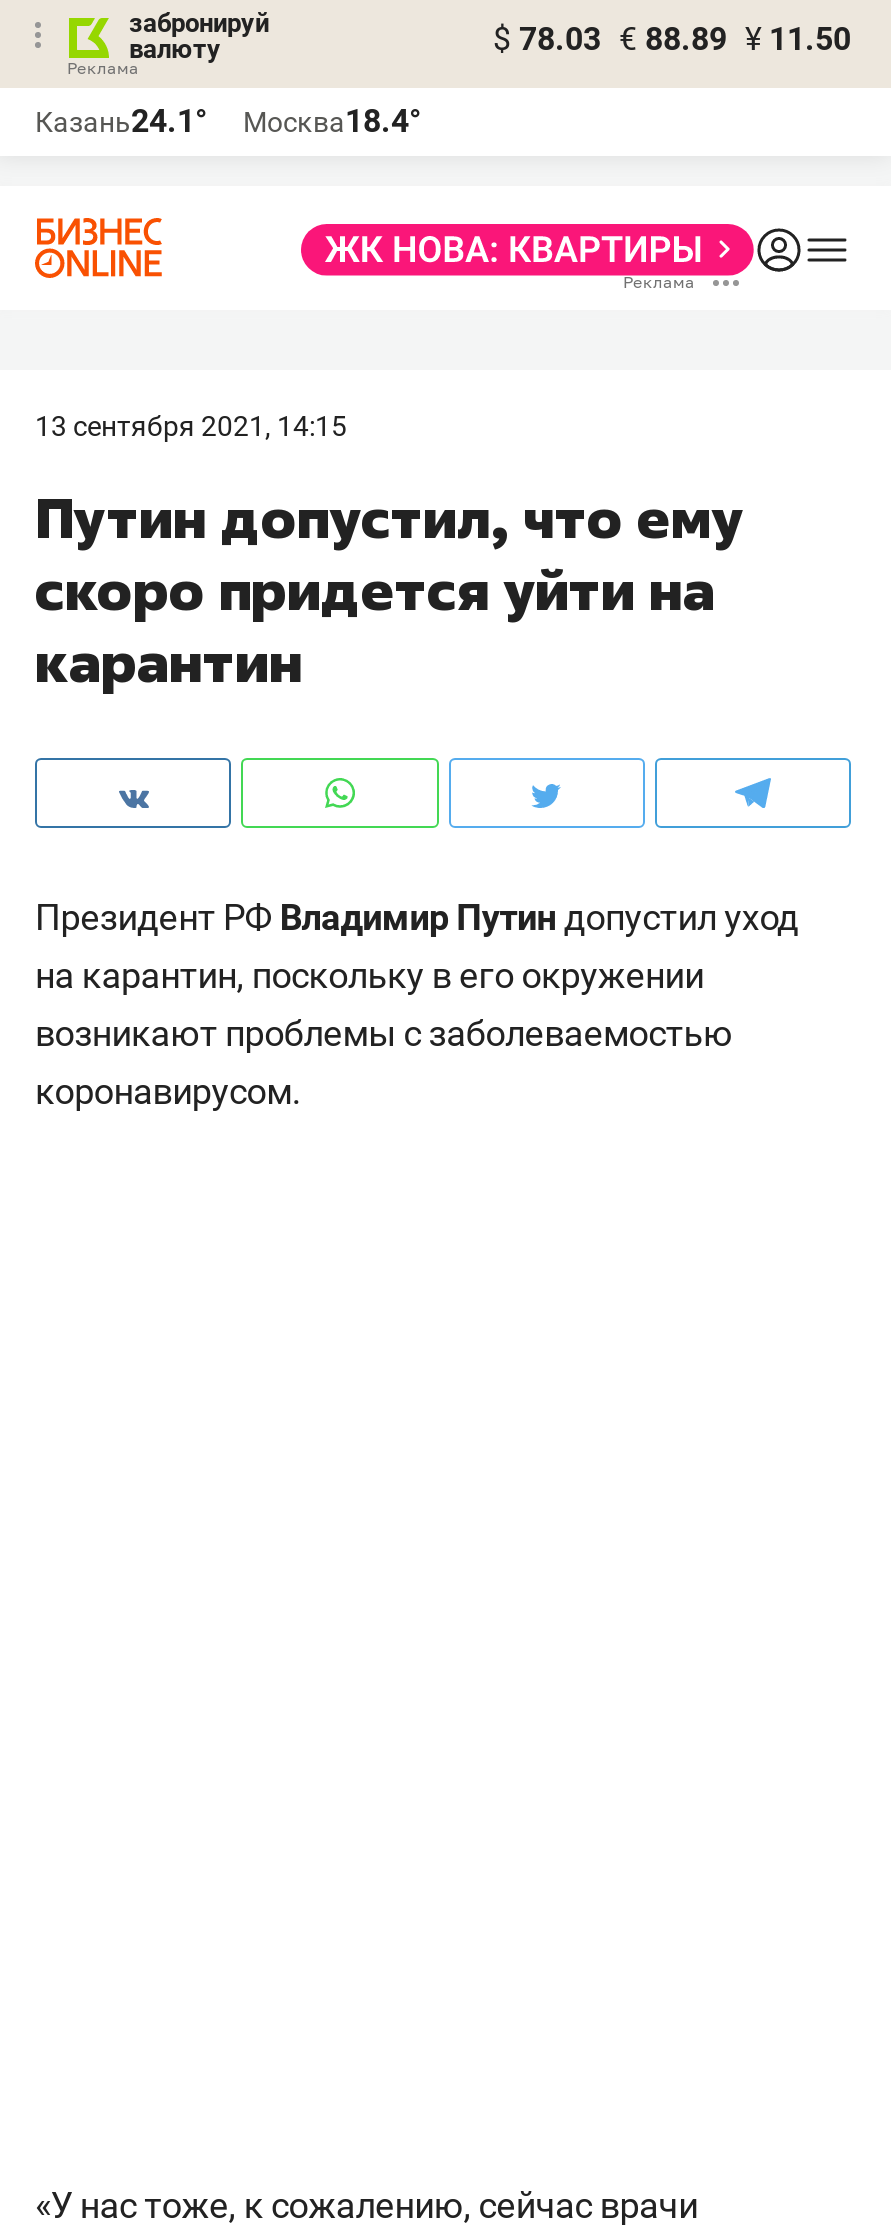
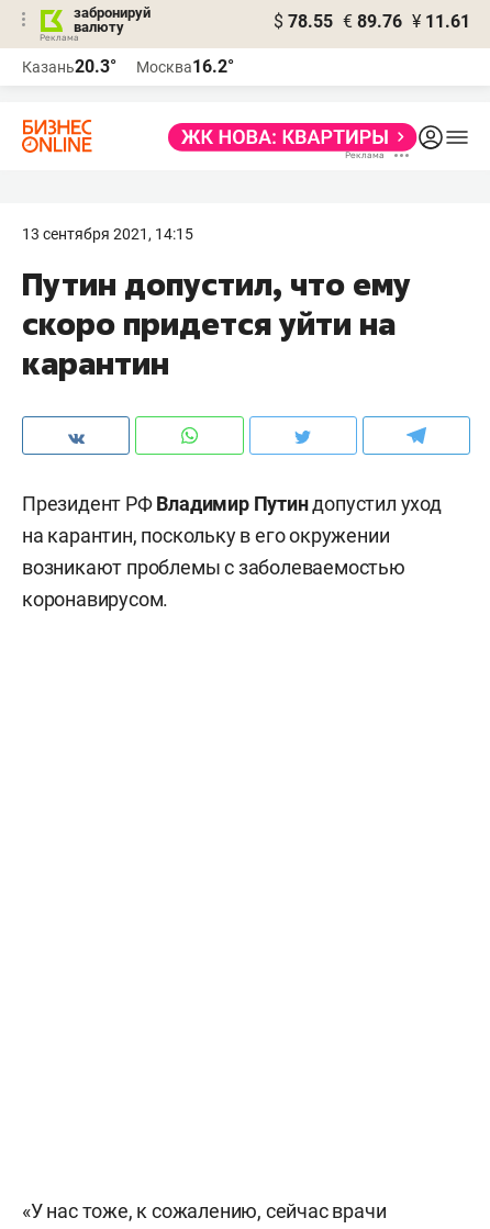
[493,20,851,58] $ 78.03 € 88.89 ¥ 11.50 -> [274,11,470,32] $ 78.55 € 89.76 ¥ 11.61
[35,102,207,140] Казань24.1° -> [22,56,116,77] Казань20.3°
[243,102,421,140] Москва18.4° -> [136,56,234,77] Москва16.2°

